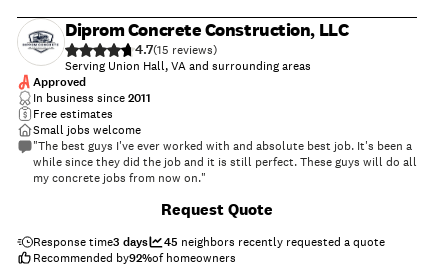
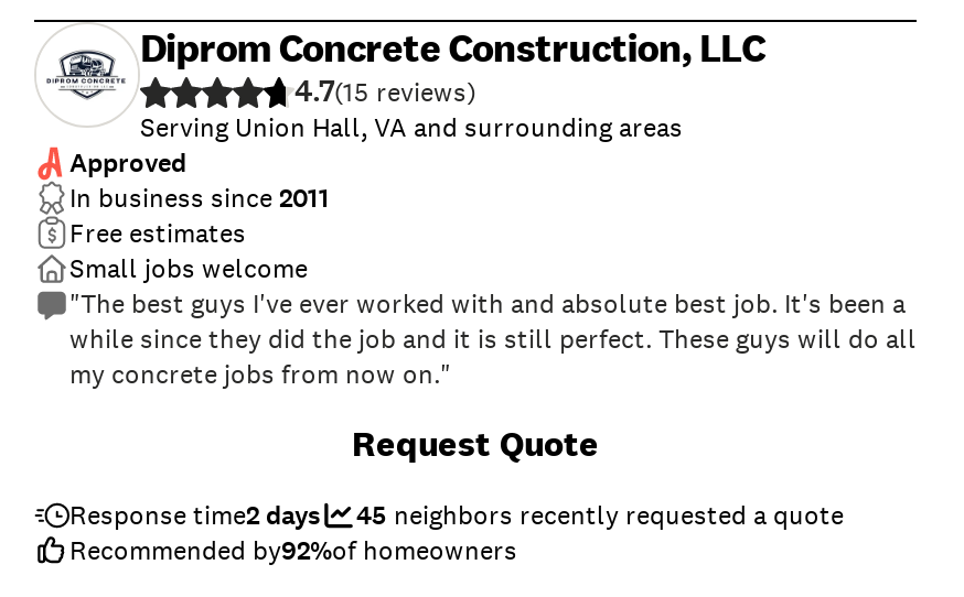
[33,234,148,250] Response time3 days -> [69,498,321,533] Response time2 days

